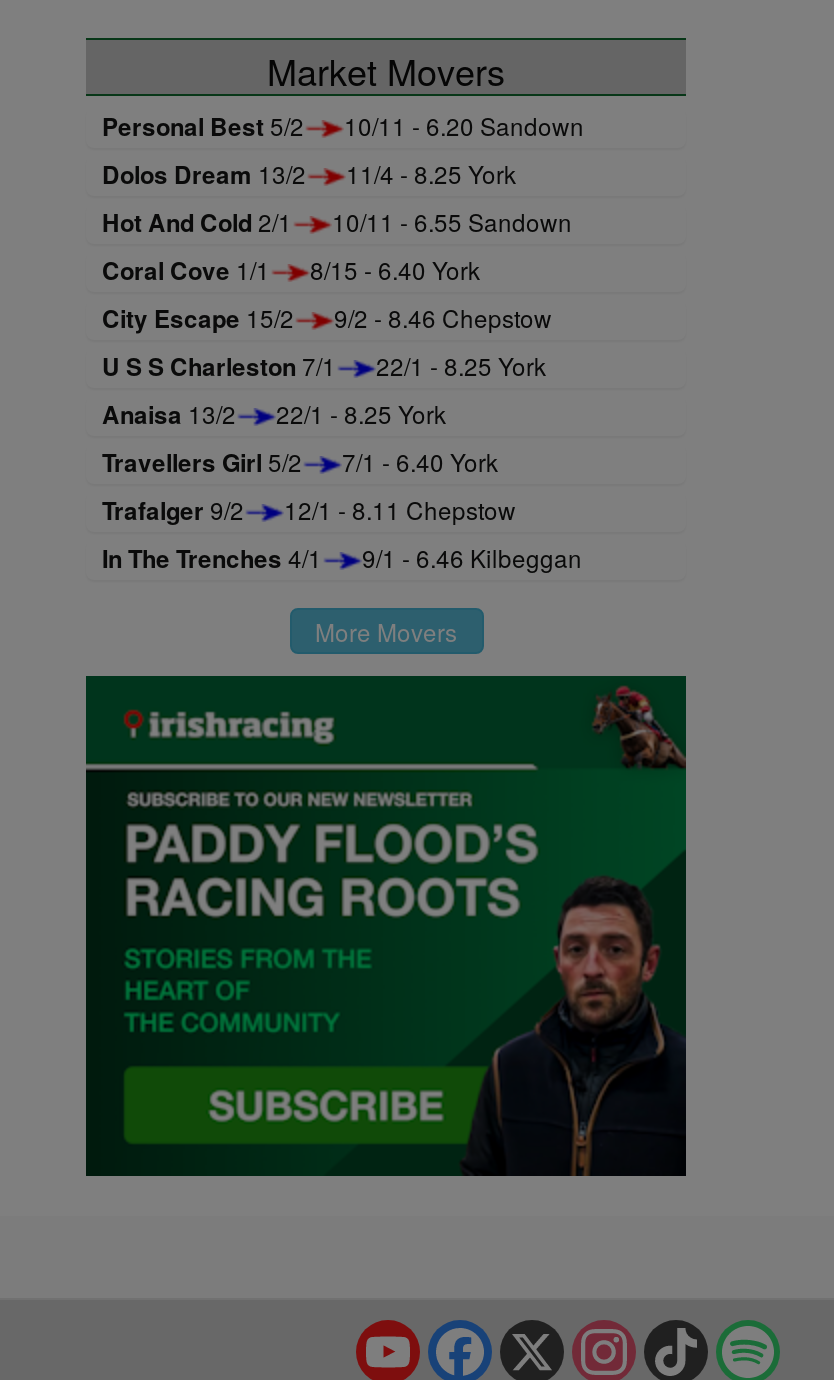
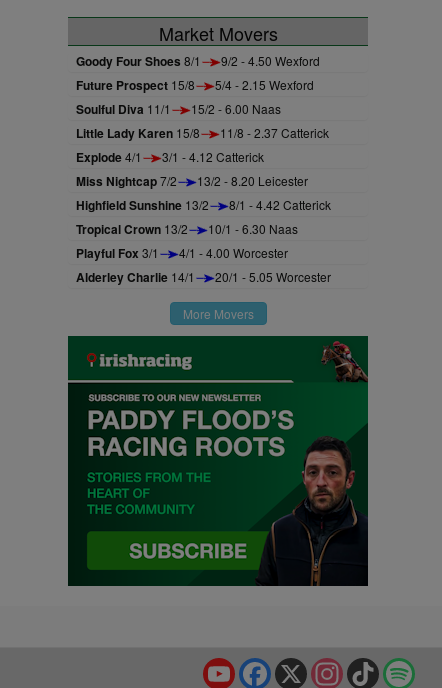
[102,108,584,576] Personal Best 5/2 | 10/11 - 6.20 Sandown | Dolos Dream 13/2 | 11/4 - 8.25 York | Hot And Cold 2/1 | 10/11 - 6.55 Sandown | Coral Cove 1/1 | 8/15 - 6.40 York | City Escape 15/2 | 9/2 - 8.46 Chepstow | U S S Charleston 7/1 | 22/1 - 8.25 York | Anaisa 13/2 | 22/1 - 8.25 York | Travellers Girl 5/2 | 7/1 - 6.40 York | Trafalger 9/2 | 12/1 - 8.11 Chepstow | In The Trenches 4/1 | 9/1 - 6.46 Kilbeggan -> [76,52,331,286] Goody Four Shoes 8/1 | 9/2 - 4.50 Wexford | Future Prospect 15/8 | 5/4 - 2.15 Wexford | Soulful Diva 11/1 | 15/2 - 6.00 Naas | Little Lady Karen 15/8 | 11/8 - 2.37 Catterick | Explode 4/1 | 3/1 - 4.12 Catterick | Miss Nightcap 7/2 | 13/2 - 8.20 Leicester | Highfield Sunshine 13/2 | 8/1 - 4.42 Catterick | Tropical Crown 13/2 | 10/1 - 6.30 Naas | Playful Fox 3/1 | 4/1 - 4.00 Worcester | Alderley Charlie 14/1 | 20/1 - 5.05 Worcester

